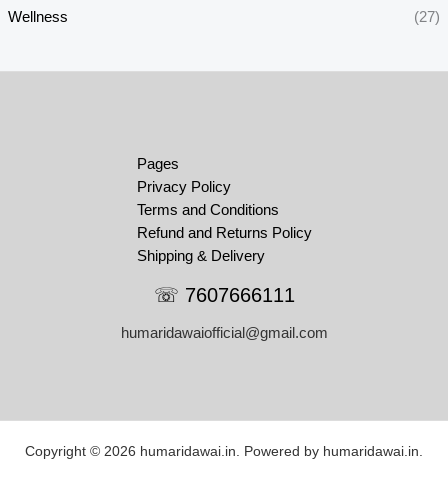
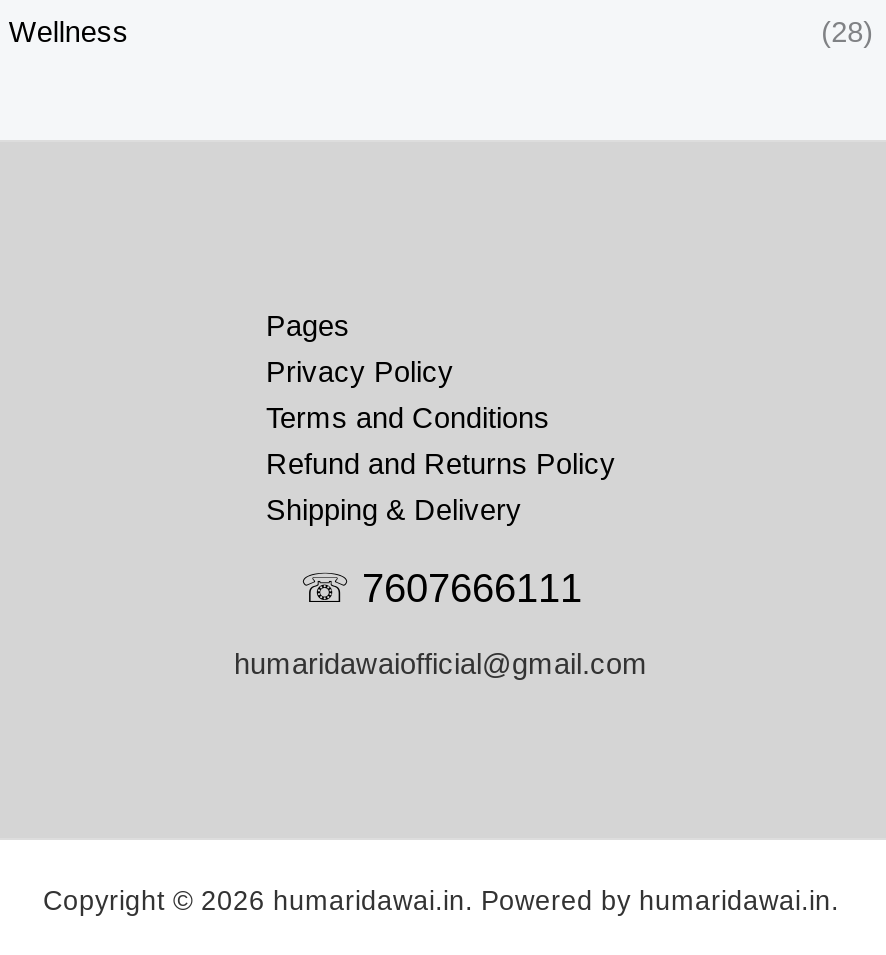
[414,9,440,25] (27) -> [821,17,873,49] (28)

